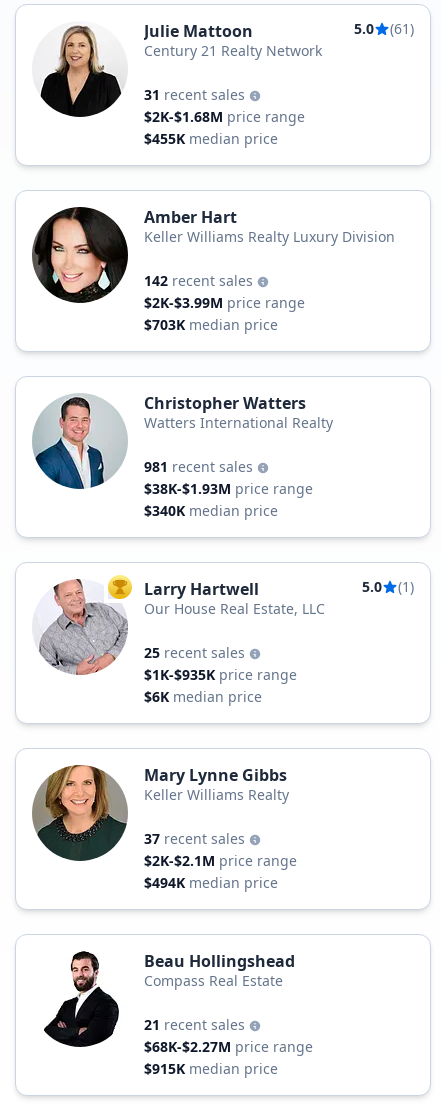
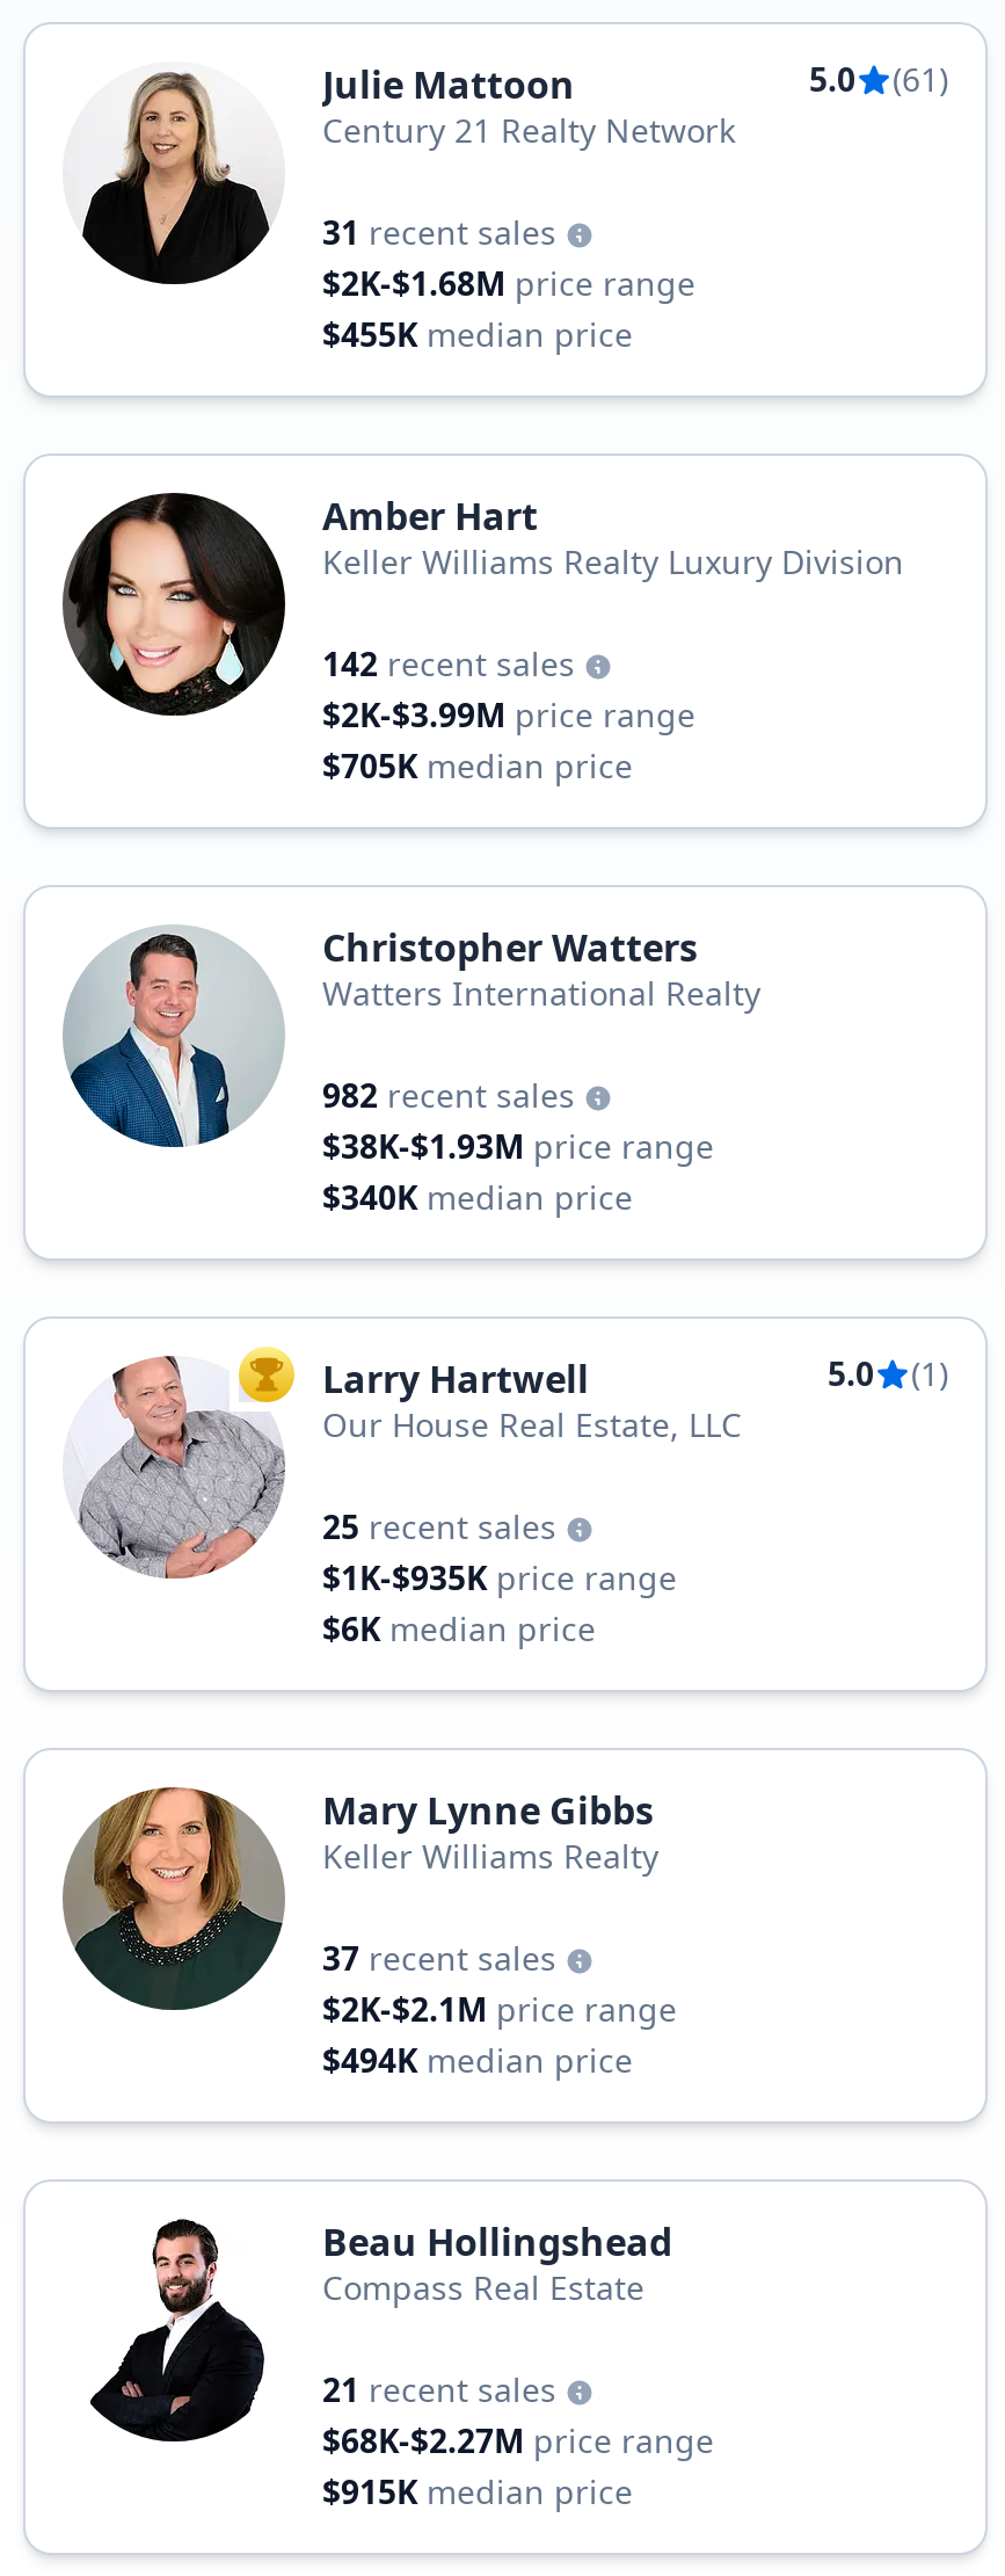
[144,315,278,334] $703K median price -> [322,743,633,788] $705K median price
[144,457,257,476] 981 recent sales -> [322,1073,584,1117] 982 recent sales

